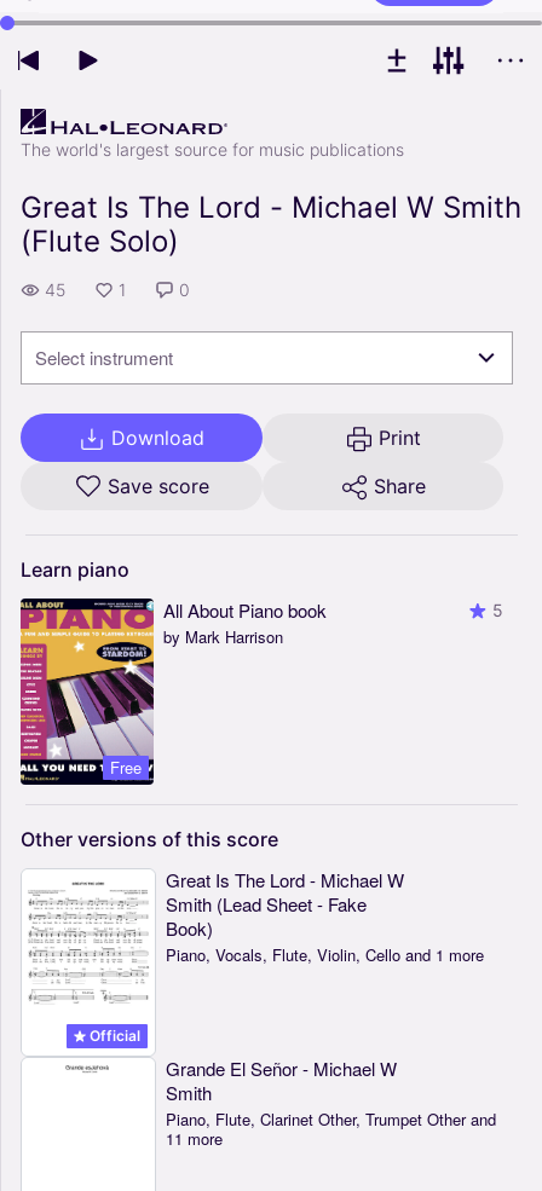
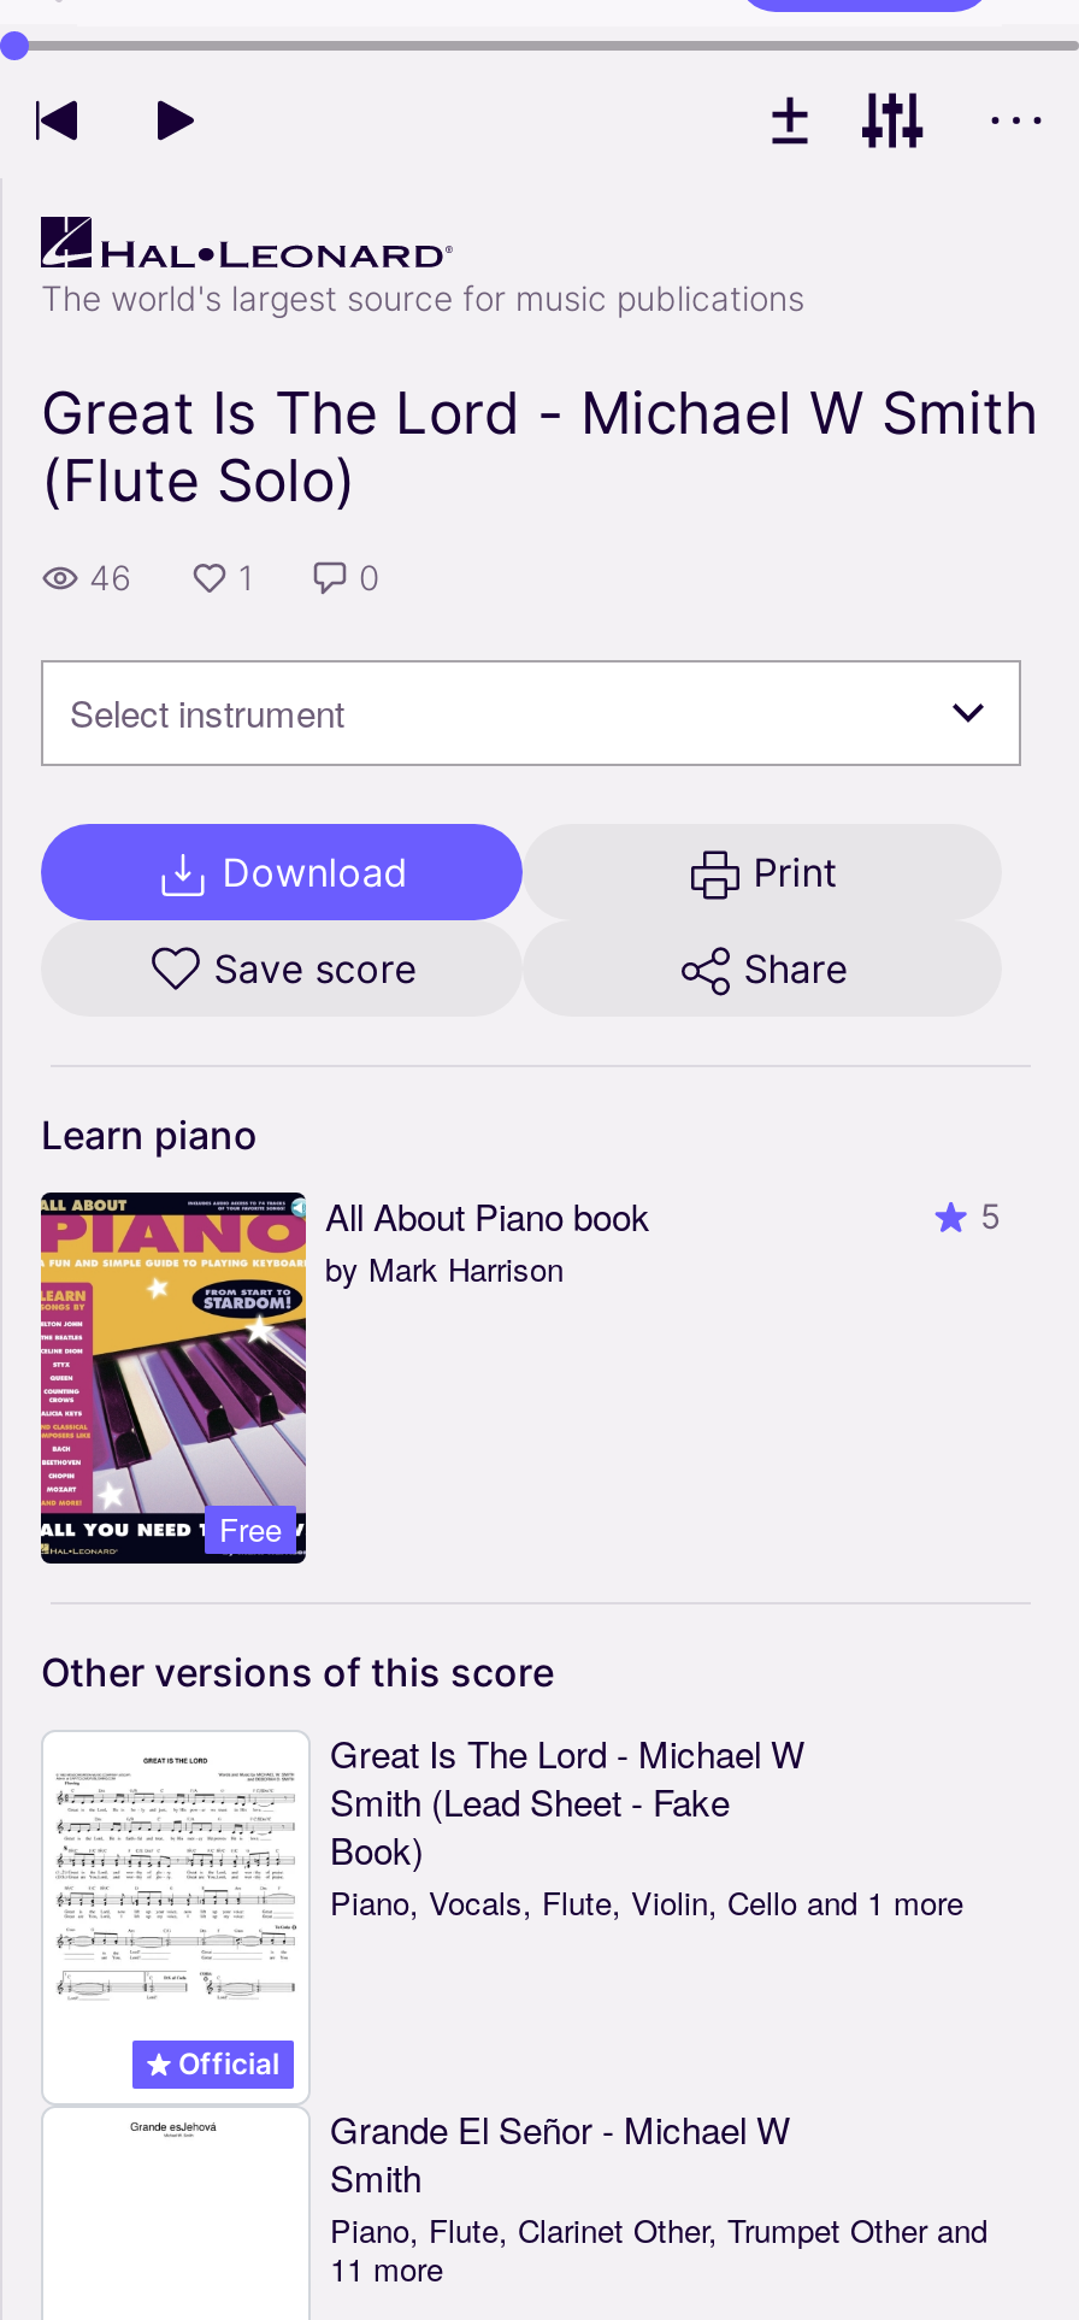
[45,279,65,299] 45 -> [89,555,132,596] 46

